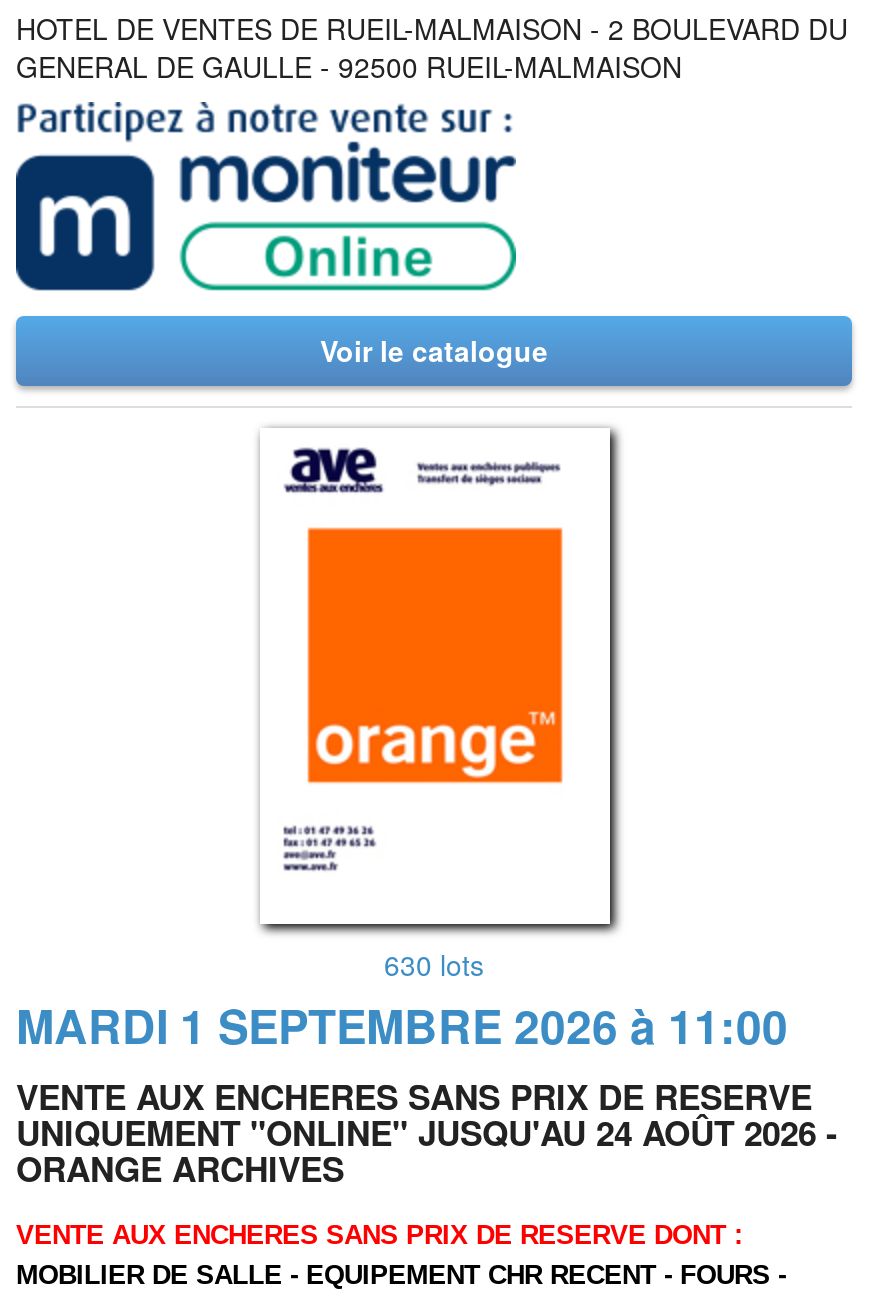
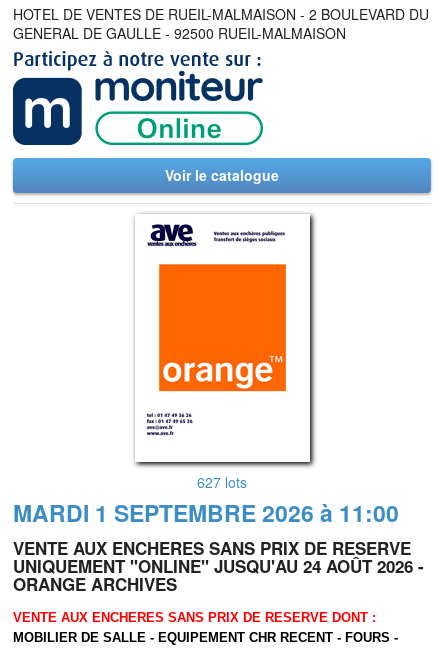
[384,944,484,984] 630 lots -> [197,472,247,492] 627 lots

